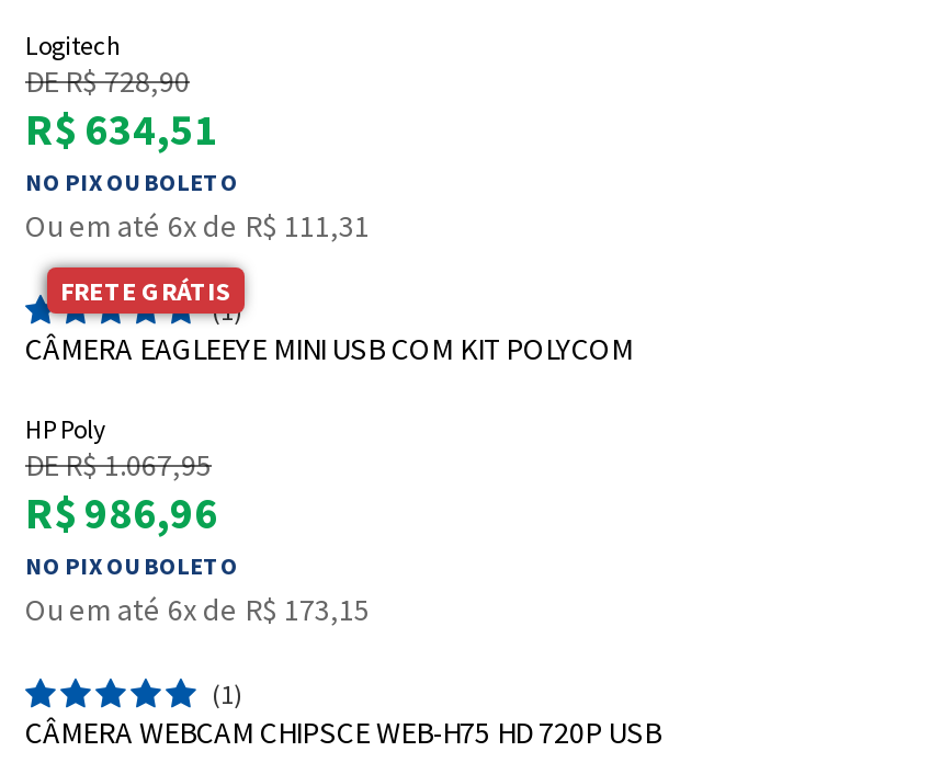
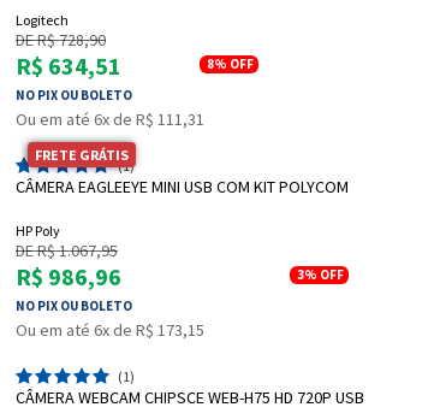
none -> [207,55,254,72] 8%OFF
none -> [297,266,344,283] 3%OFF

